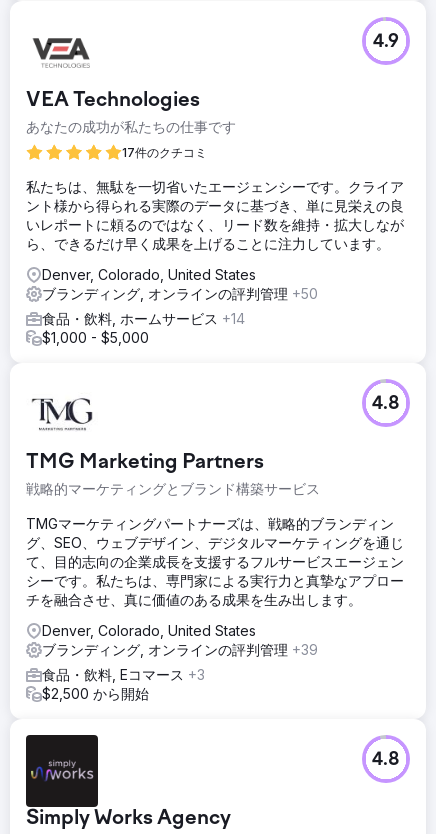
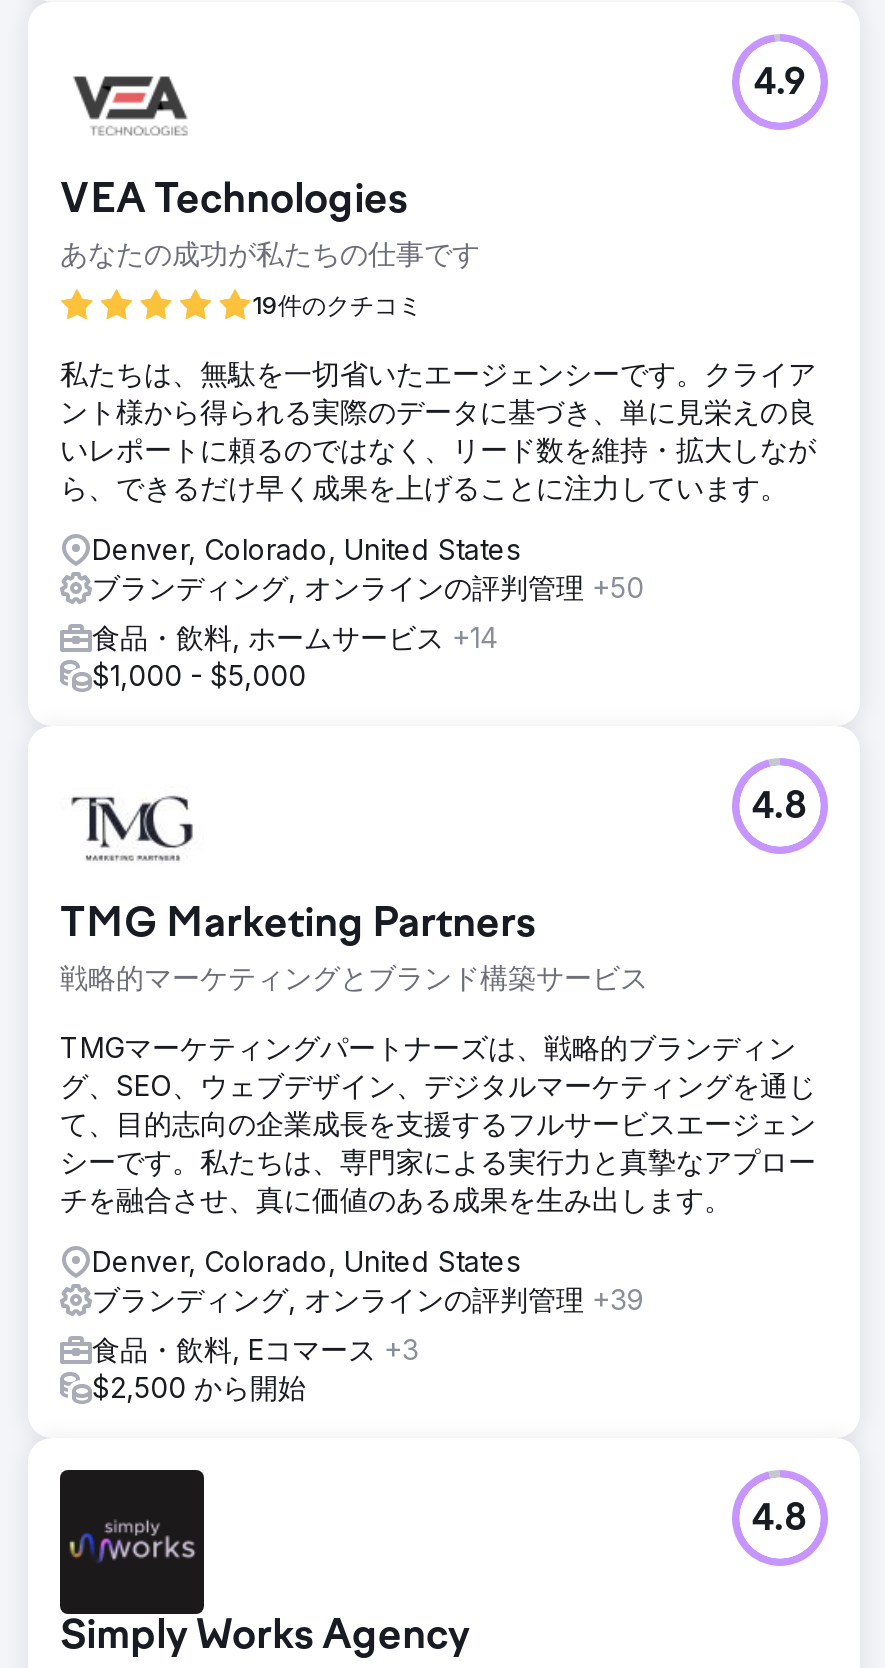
[122,145,207,160] 17件のクチコミ -> [252,290,422,320] 19件のクチコミ

